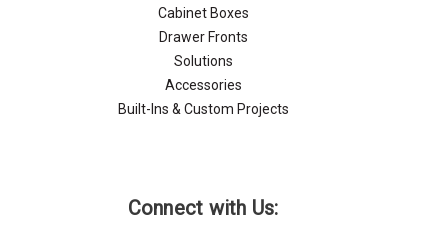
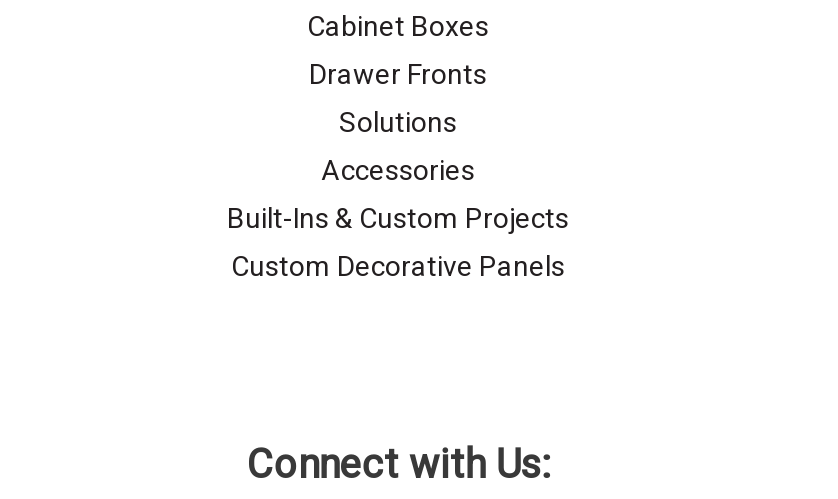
none -> [231,250,565,282] Custom Decorative Panels

